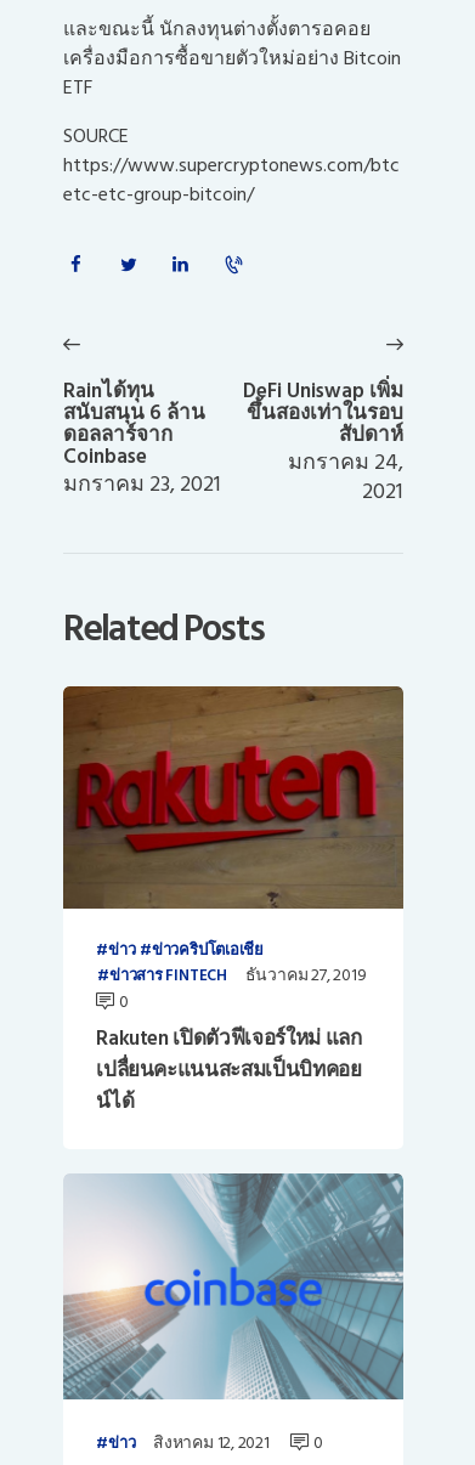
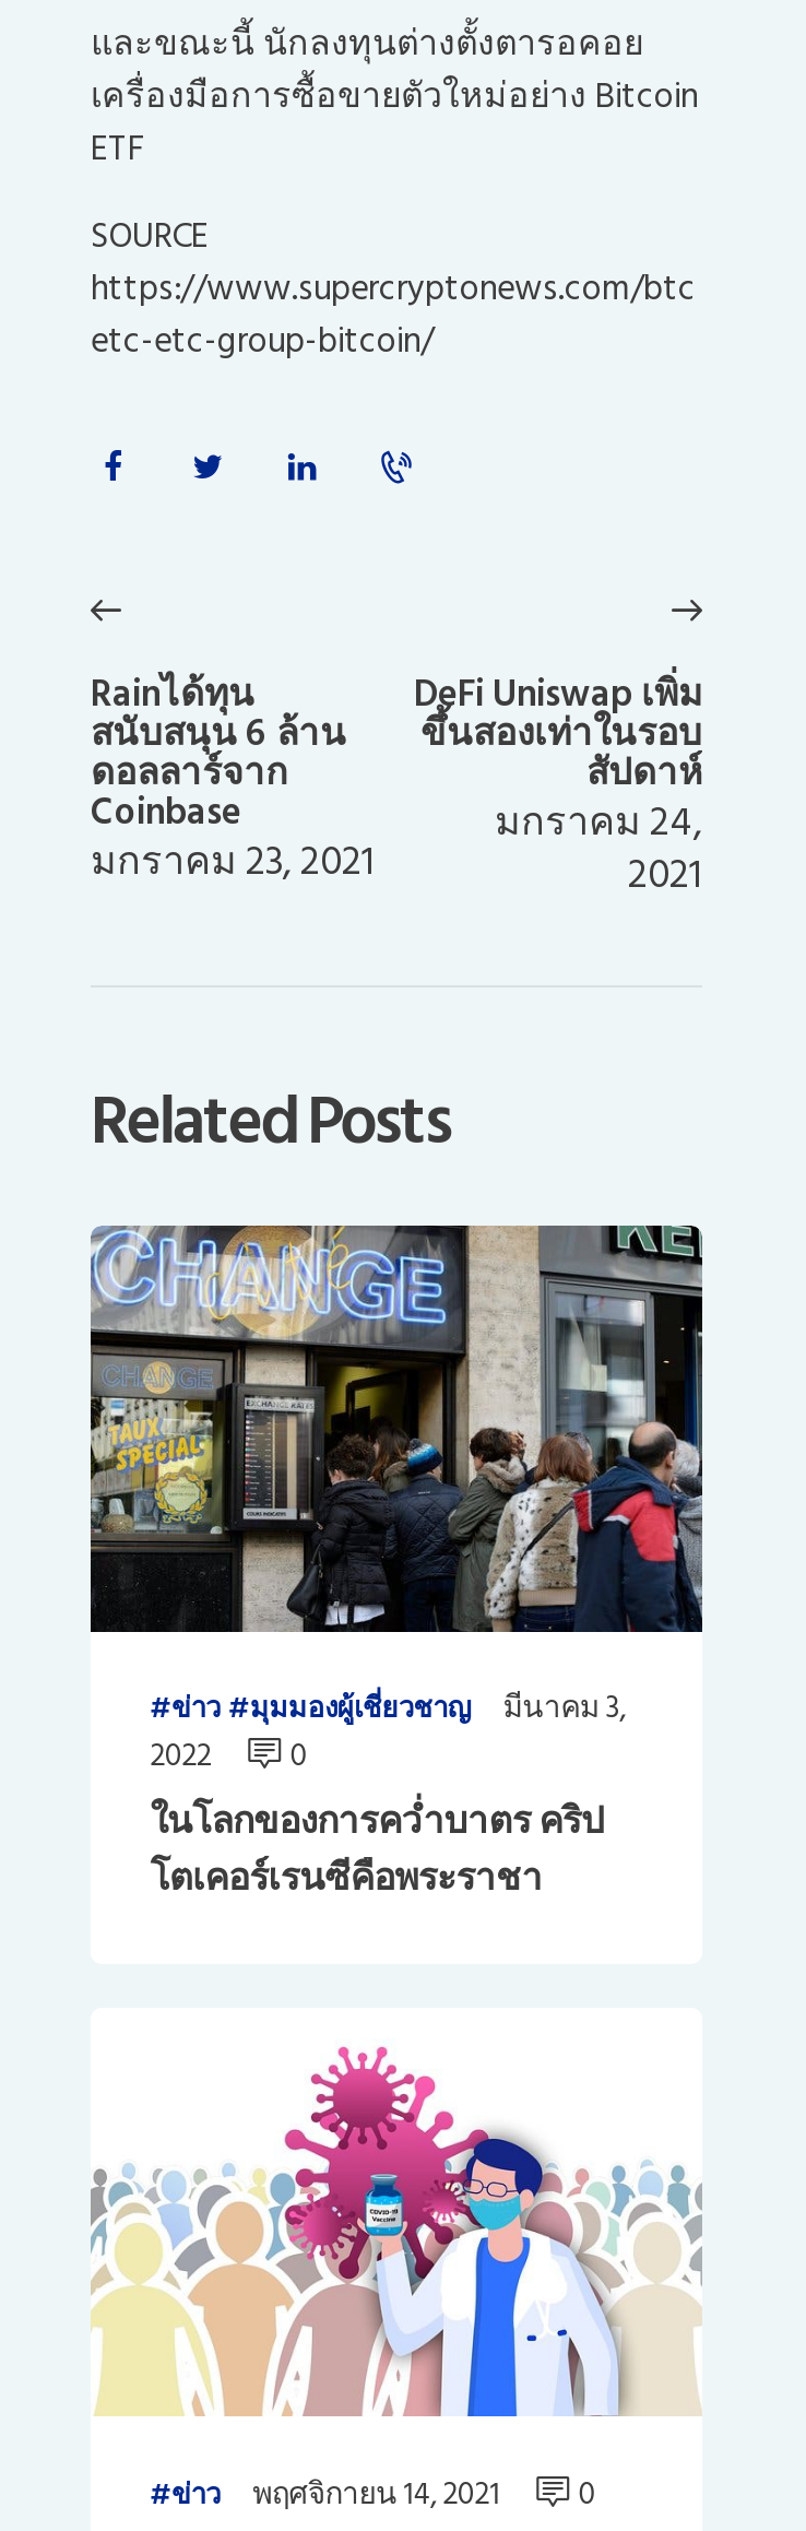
[62,685,405,988] [image] | ข่าวคริปโตเอเชีย | ข่าวสาร FINTECH | ธันวาคม 27, 2019 -> [88,1226,704,1781] [image] | มุมมองผู้เชี่ยวชาญ | มีนาคม 3, | 2022
[96,1022,362,1119] Rakuten เปิดตัวฟีเจอร์ใหม่ แลก | เปลื่ยนคะแนนสะสมเป็นบิทคอย | น์ได้ -> [150,1793,604,1911] ในโลกของการคว่ำบาตร คริป | โตเคอร์เรนซีคือพระราชา
[62,1172,405,1457] [image] | สิงหาคม 12, 2021 -> [91,2047,702,2518] [image] | พฤศจิกายน 14, 2021

